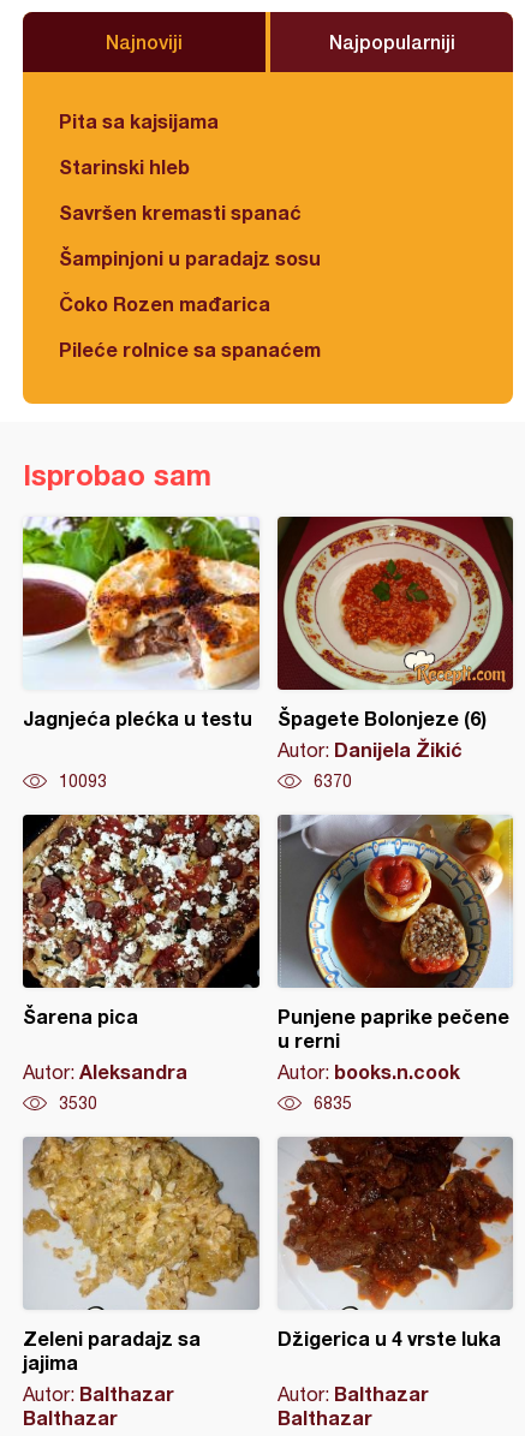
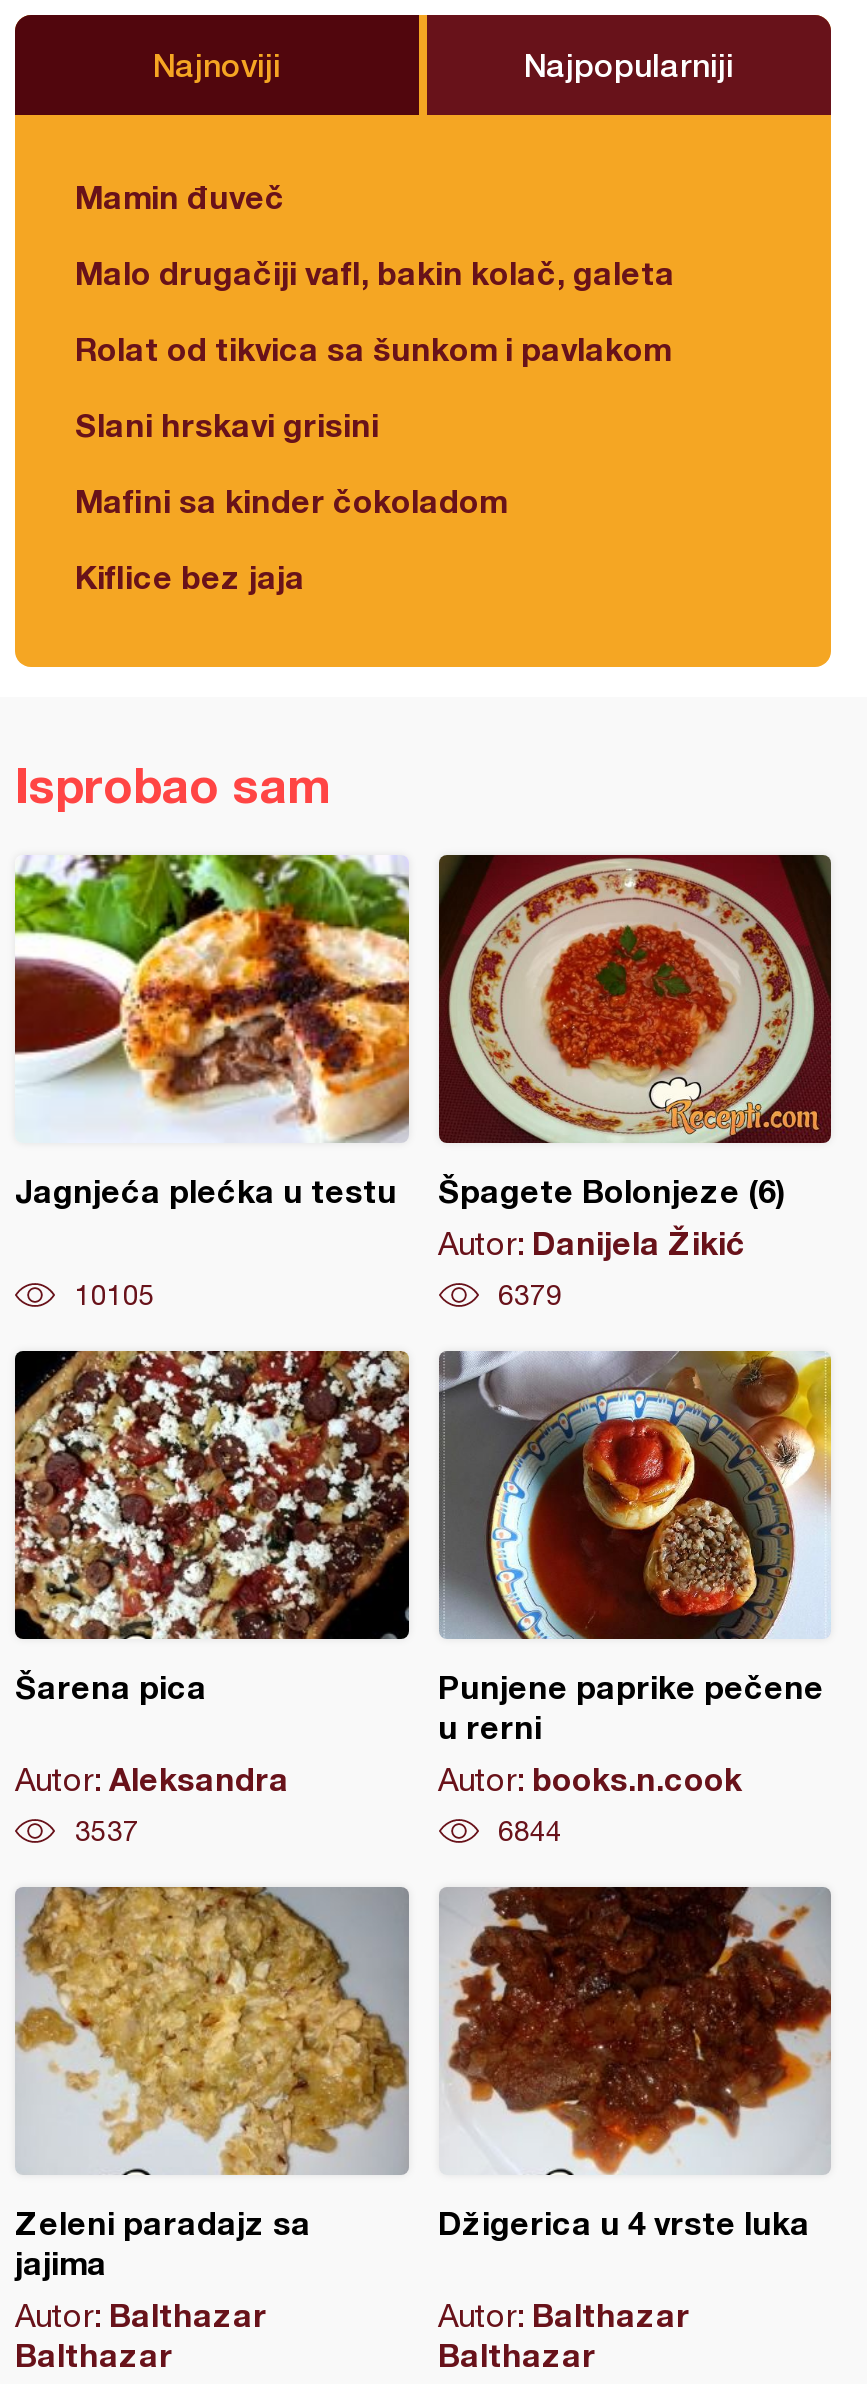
[59,109,219,132] Pita sa kajsijama -> [75,177,285,215] Mamin đuveč
[59,155,190,178] Starinski hleb -> [75,253,675,291] Malo drugačiji vafl, bakin kolač, galeta
[59,201,302,224] Savršen kremasti spanać -> [75,329,671,367] Rolat od tikvica sa šunkom i pavlakom
[59,246,321,269] Šampinjoni u paradajz sosu -> [75,405,379,443] Slani hrskavi grisini
[59,292,270,315] Čoko Rozen mađarica -> [75,481,507,519] Mafini sa kinder čokoladom
[59,338,321,361] Pileće rolnice sa spanaćem -> [75,557,305,595] Kiflice bez jaja
[59,771,107,791] 10093 -> [75,1279,155,1311] 10105
[313,771,351,791] 6370 -> [498,1279,562,1311] 6379
[59,1094,97,1113] 3530 -> [75,1815,139,1847] 3537
[313,1094,351,1113] 6835 -> [498,1815,562,1847] 6844

